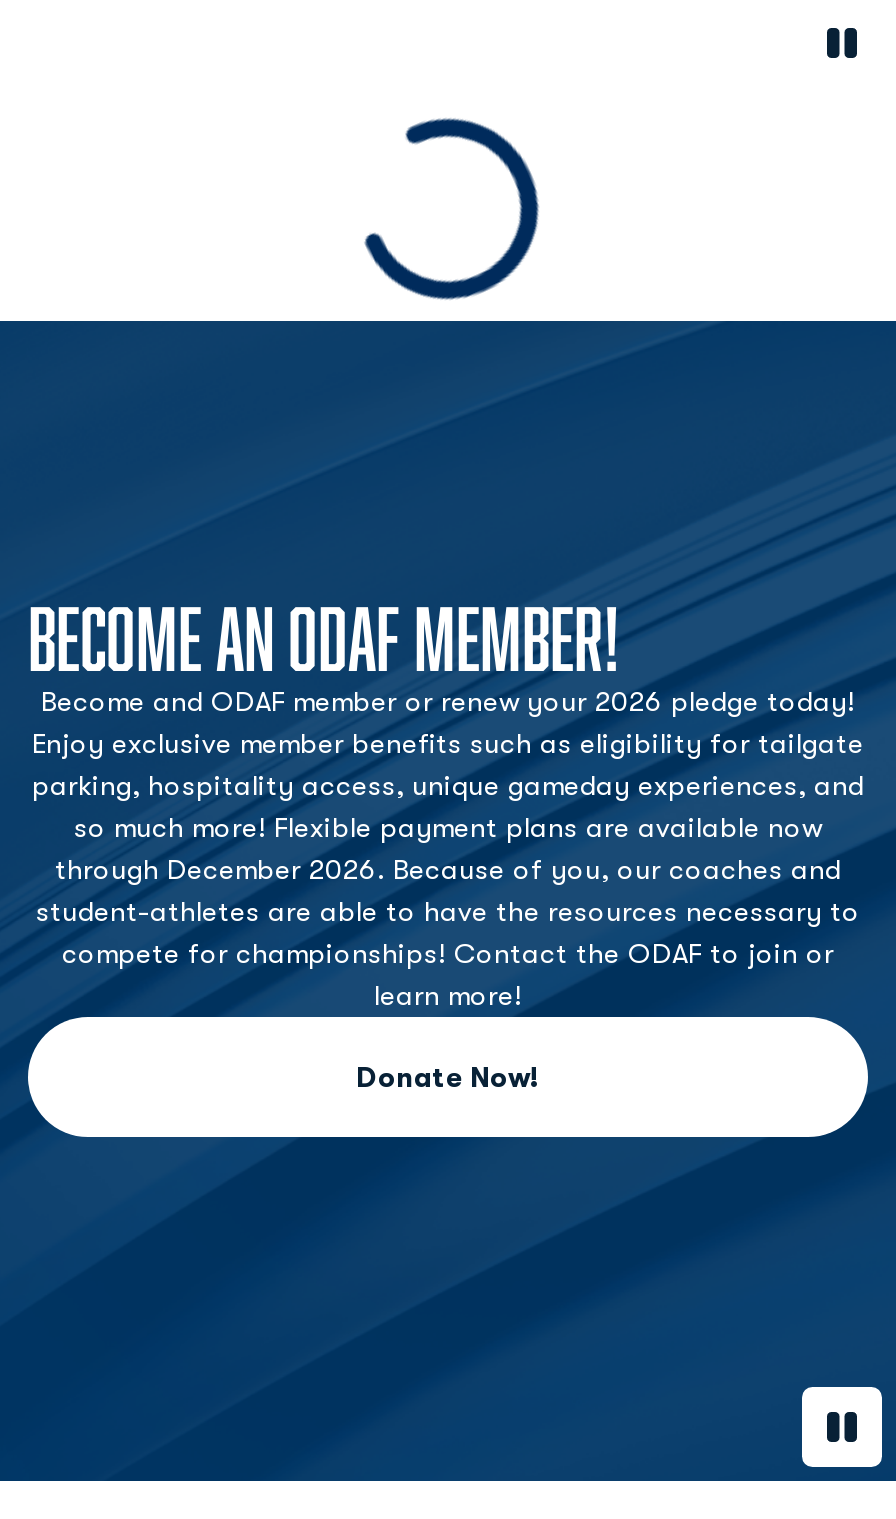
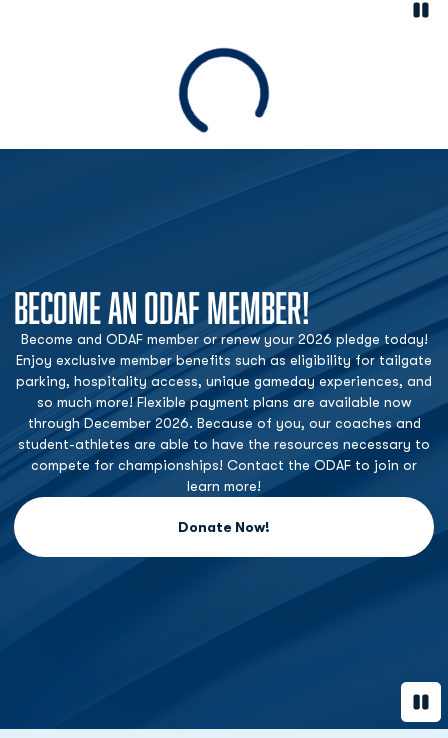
[358,137,522,301] [image] -> [178,57,260,138] [image]

